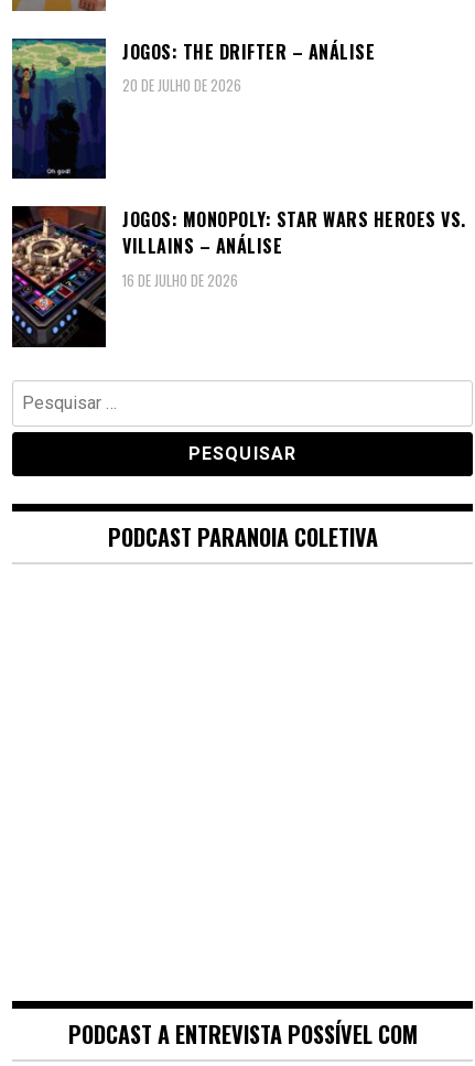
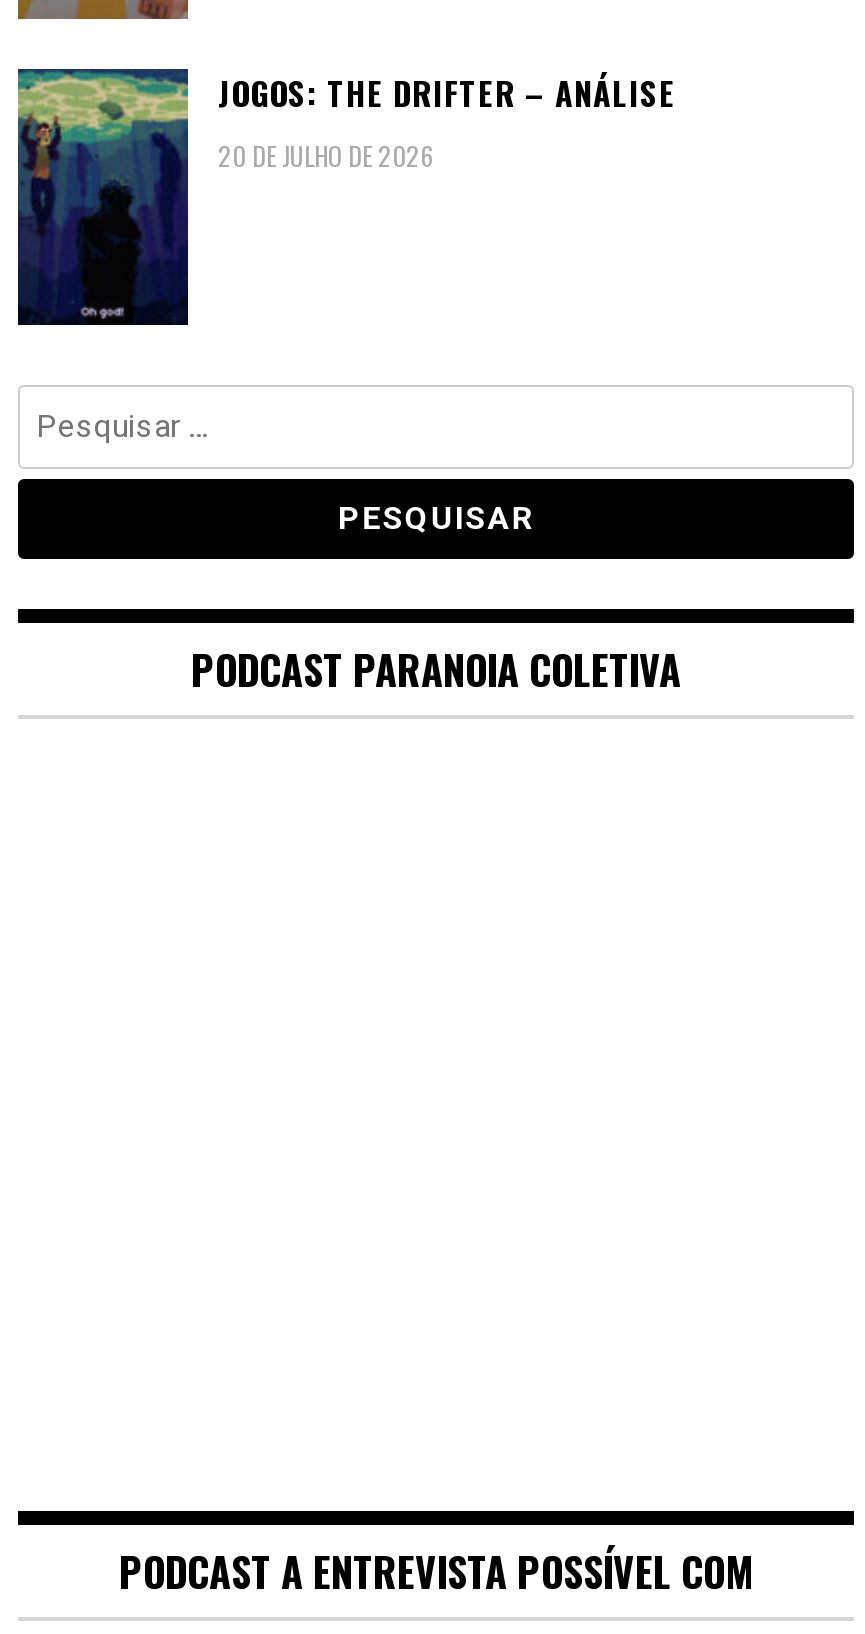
[11,205,466,348] [image] | JOGOS: MONOPOLY: STAR WARS HEROES VS. | VILLAINS – ANÁLISE | 16 DE JULHO DE 2026 -> none

